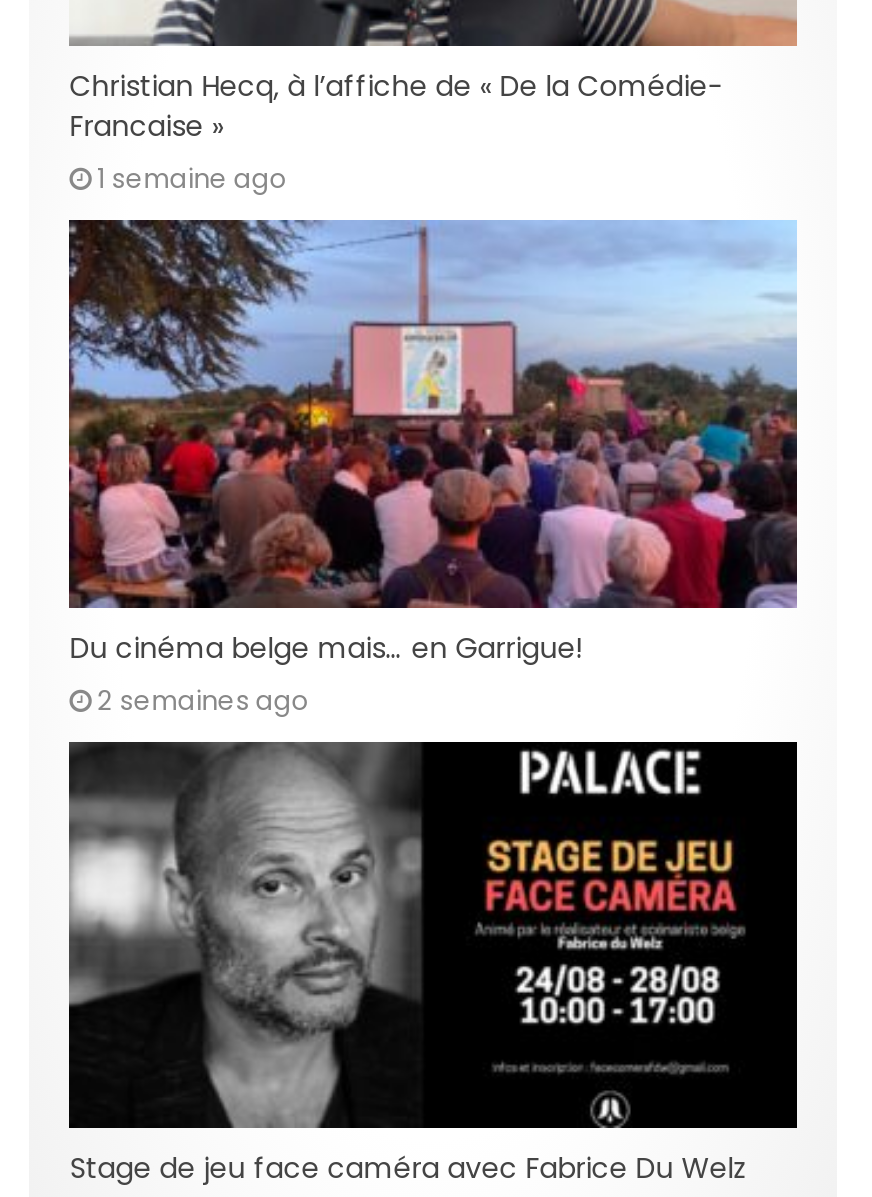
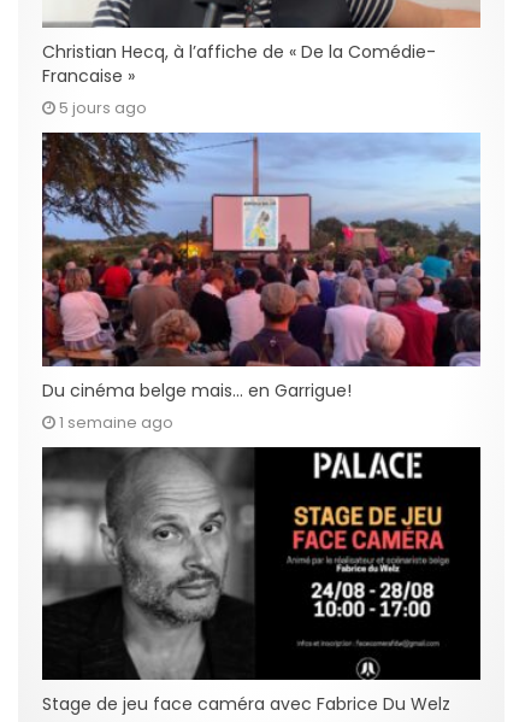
[97,160,287,198] 1 semaine ago -> [59,97,147,119] 5 jours ago
[97,681,309,719] 2 semaines ago -> [59,411,174,433] 1 semaine ago

